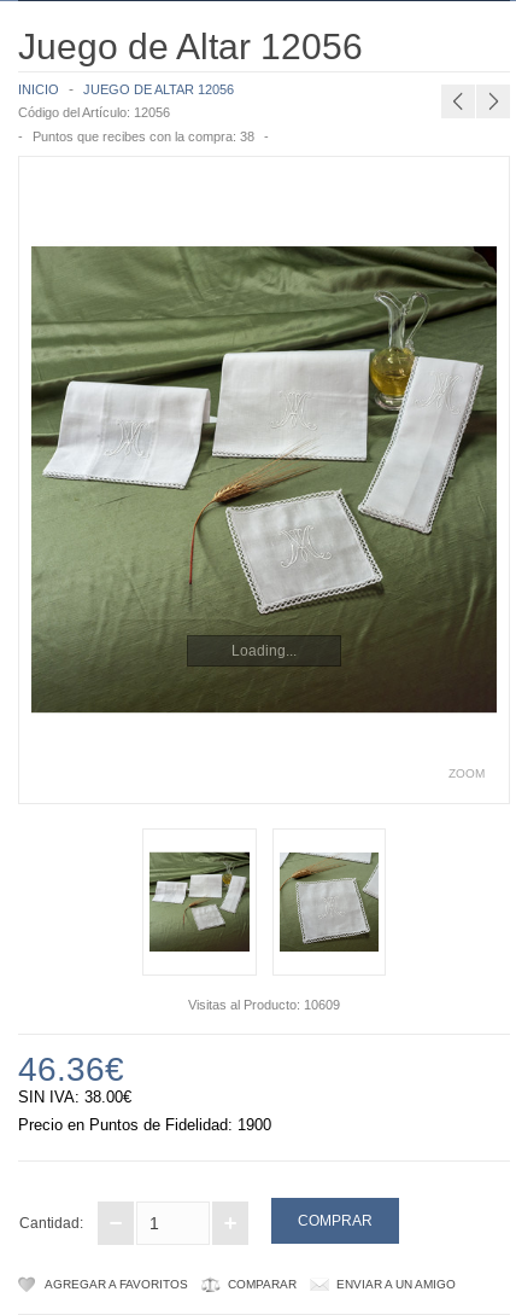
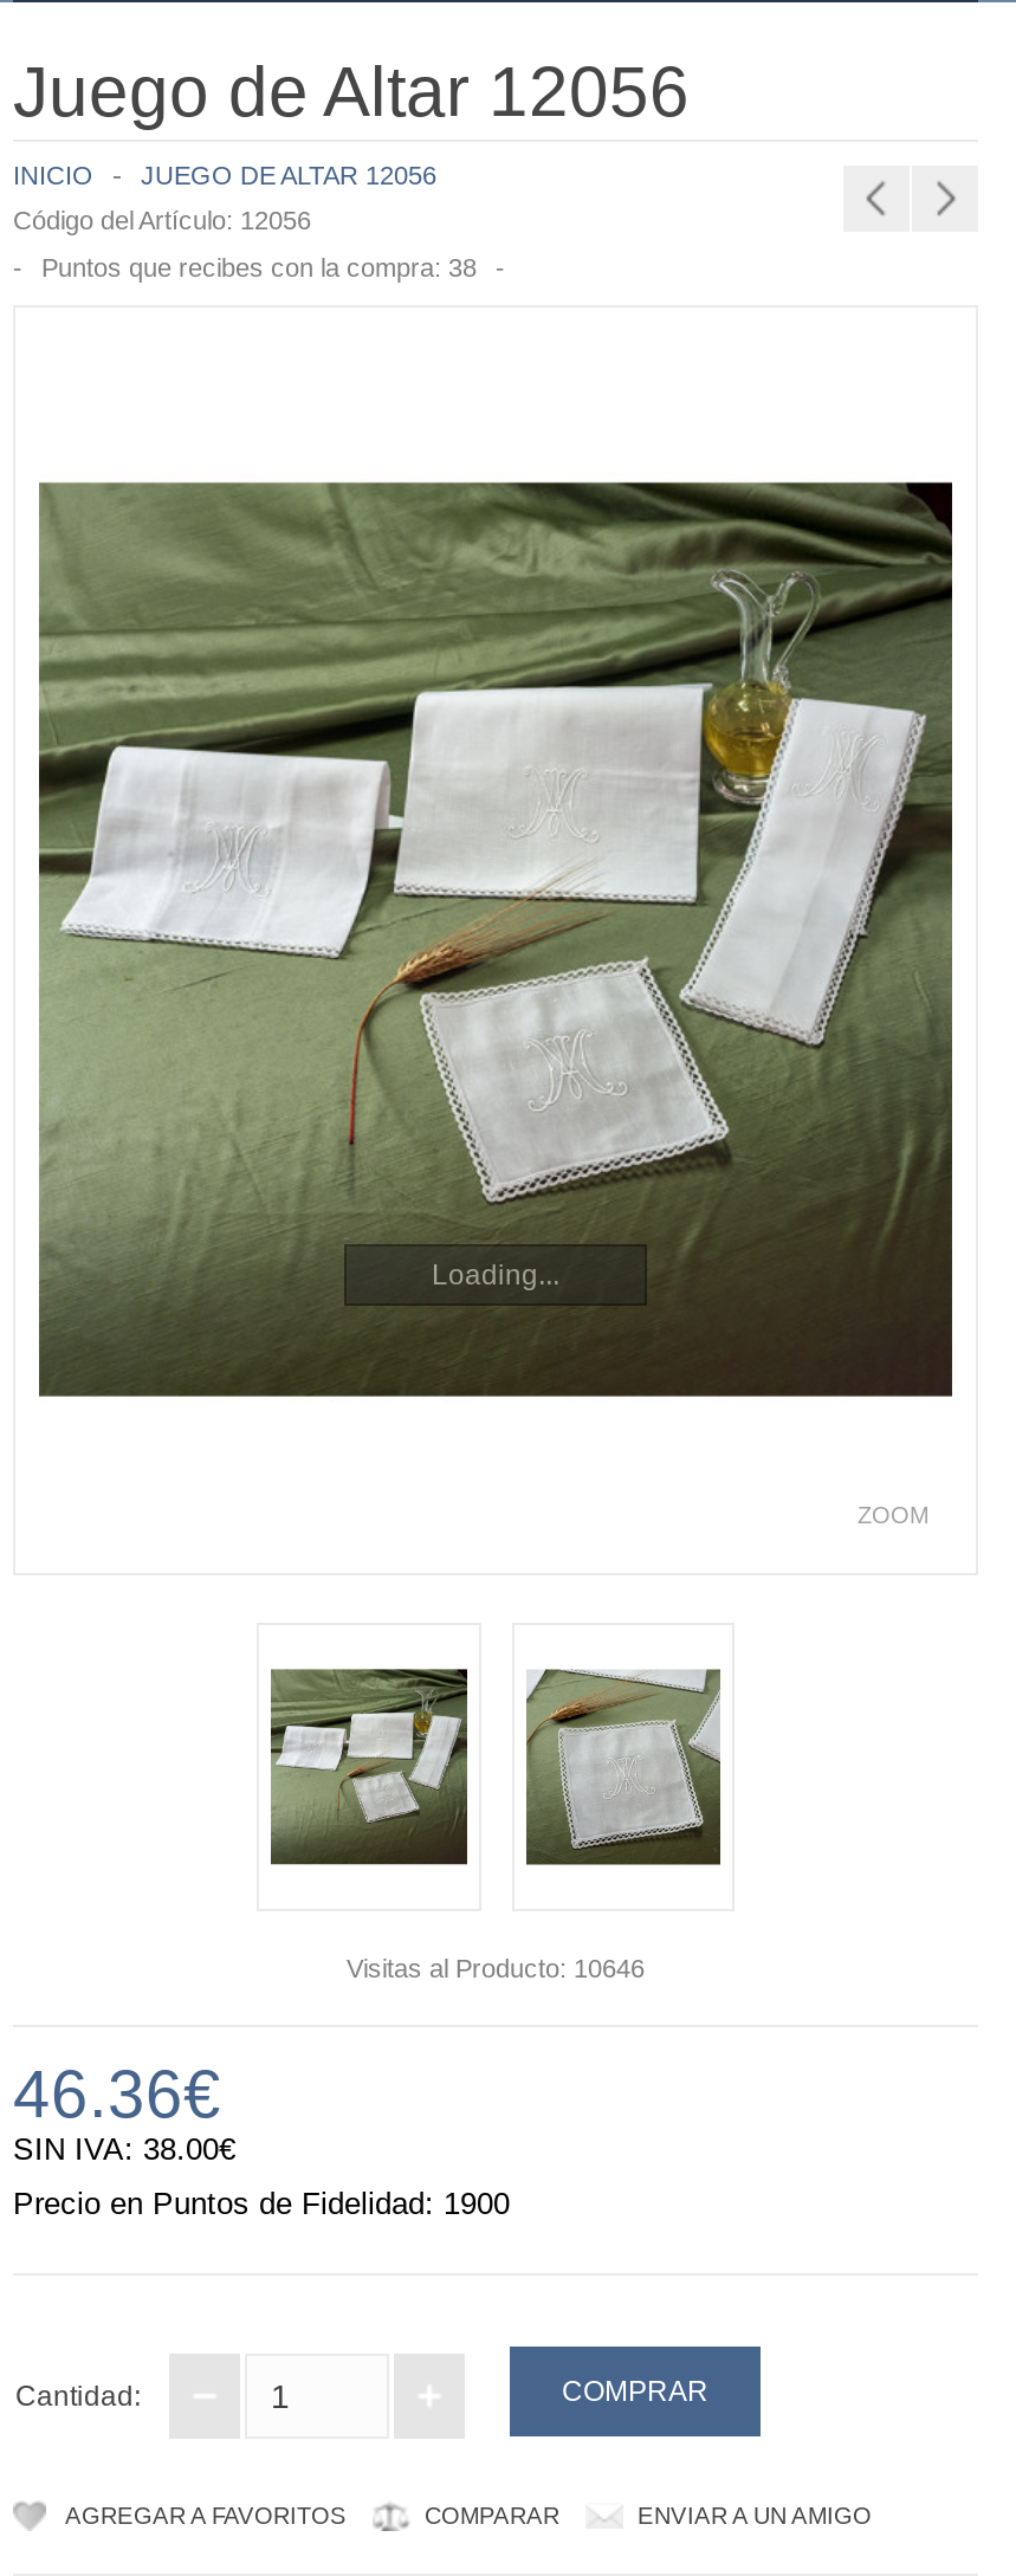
[188,997,340,1011] Visitas al Producto: 10609 -> [347,1953,645,1981] Visitas al Producto: 10646

